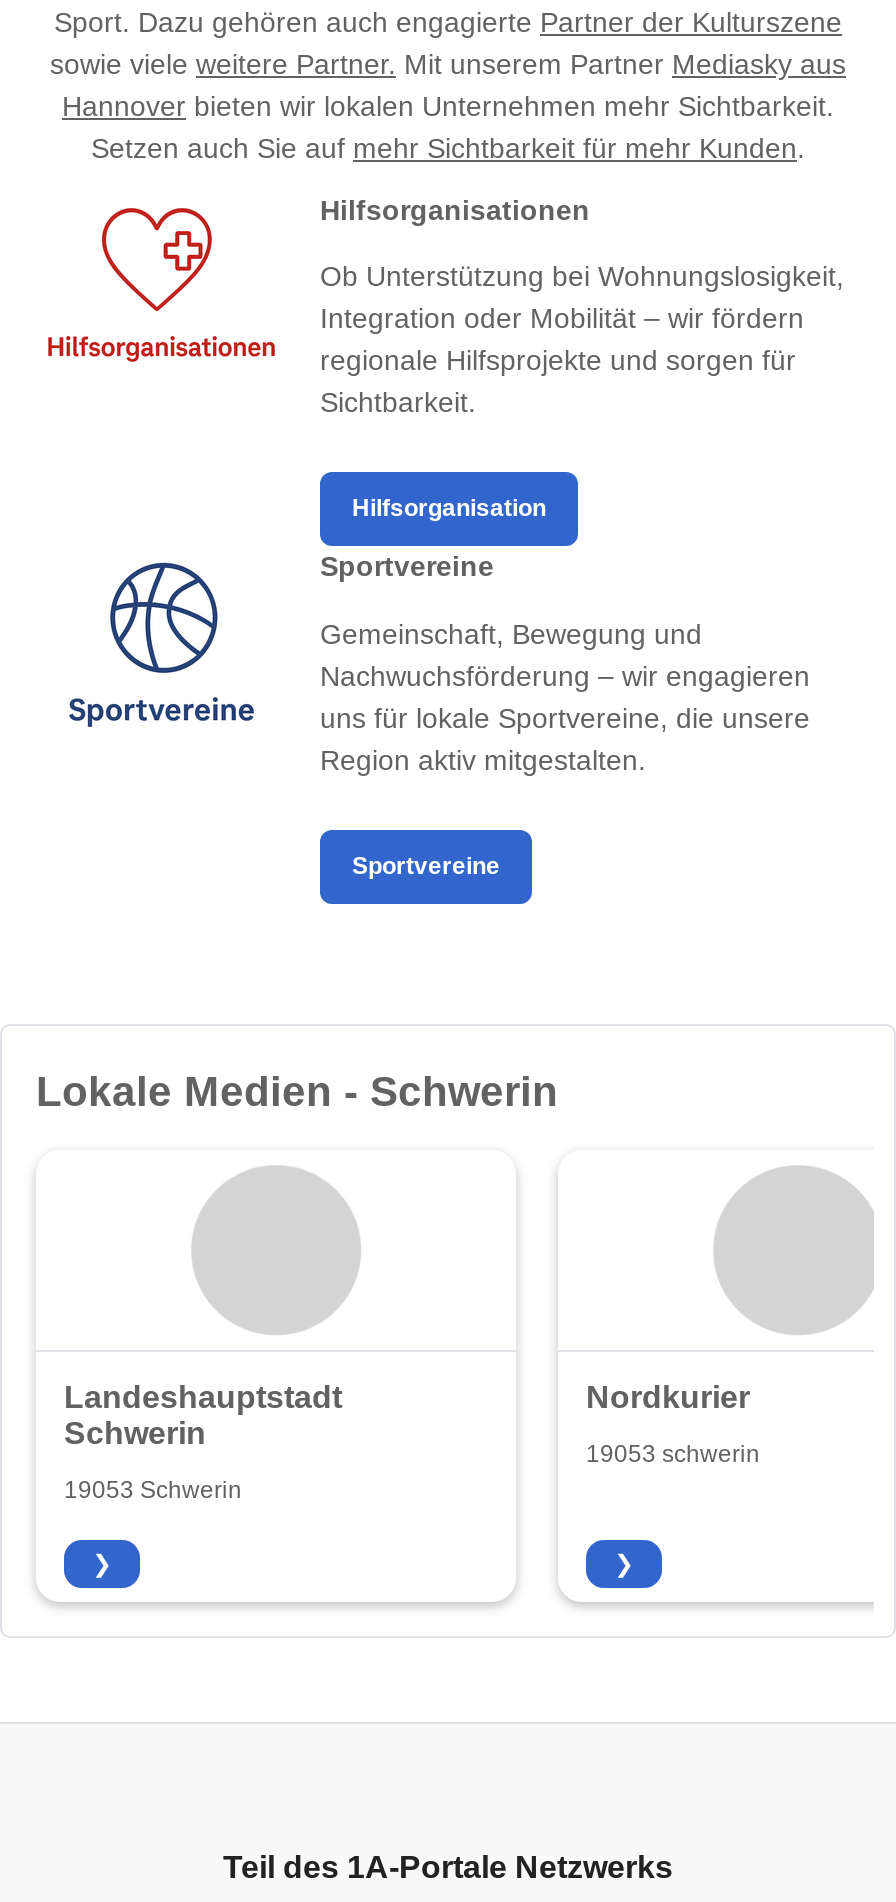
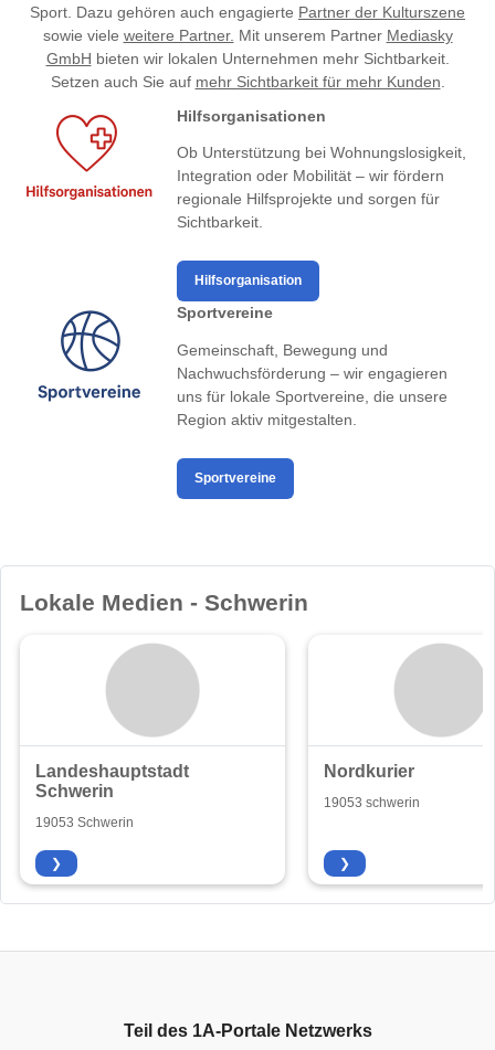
[50,47,846,121] sowie viele weitere Partner. Mit unserem Partner Mediasky aus | Hannover bieten wir lokalen Unternehmen mehr Sichtbarkeit. -> [43,26,452,67] sowie viele weitere Partner. Mit unserem Partner Mediasky | GmbH bieten wir lokalen Unternehmen mehr Sichtbarkeit.

